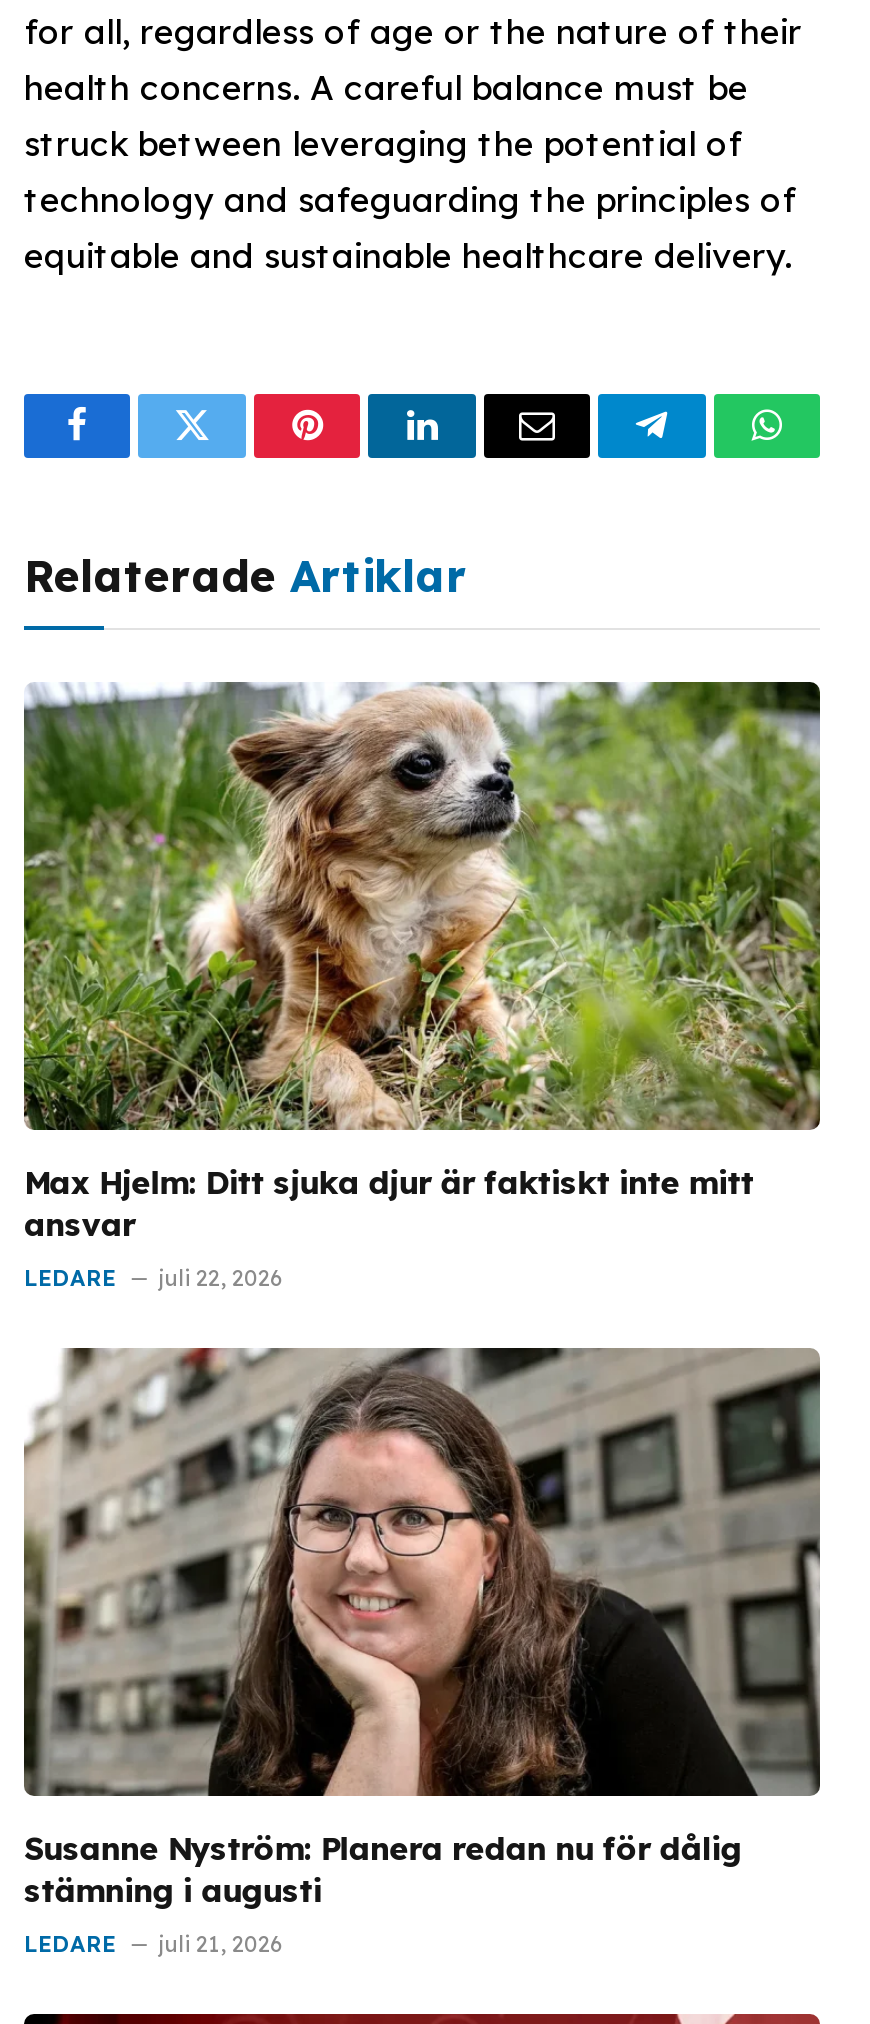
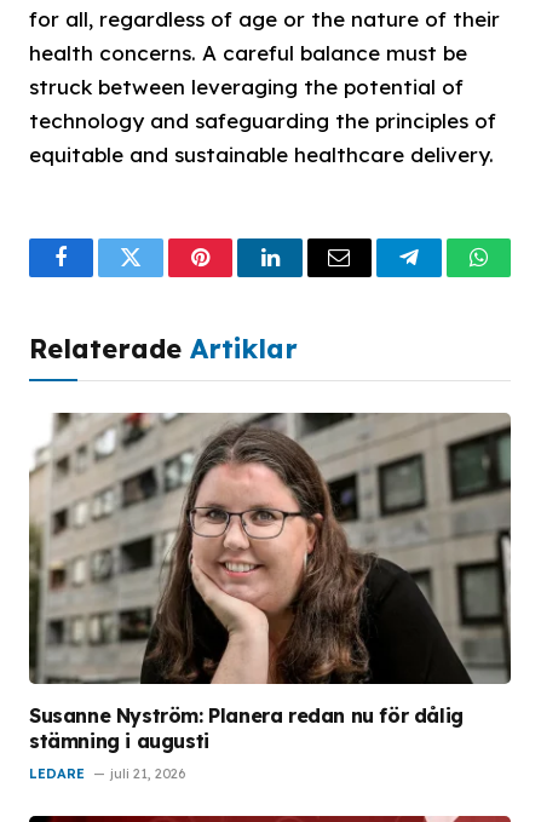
[22,682,822,1292] [image] | Max Hjelm: Ditt sjuka djur är faktiskt inte mitt | ansvar | LEDARE | juli 22, 2026 -> none

